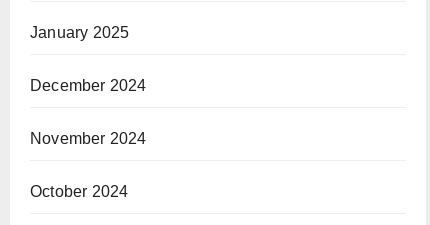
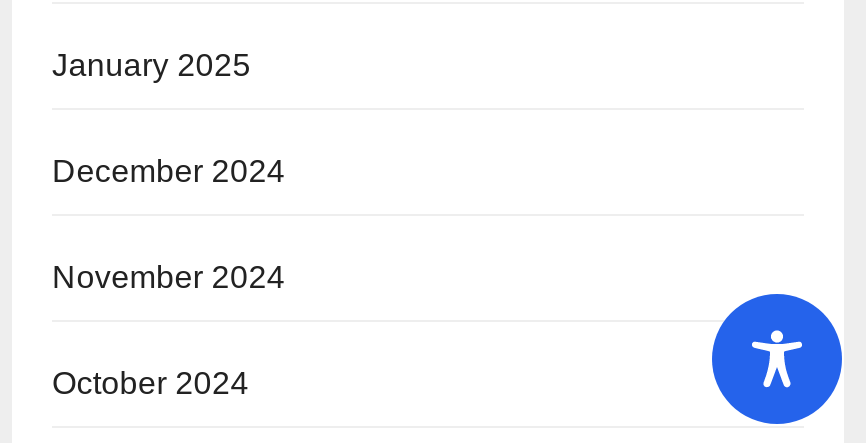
none -> [710,292,844,426] [image]

